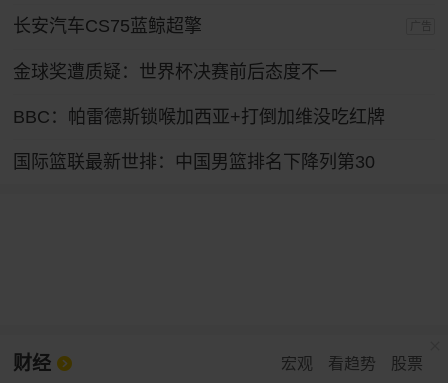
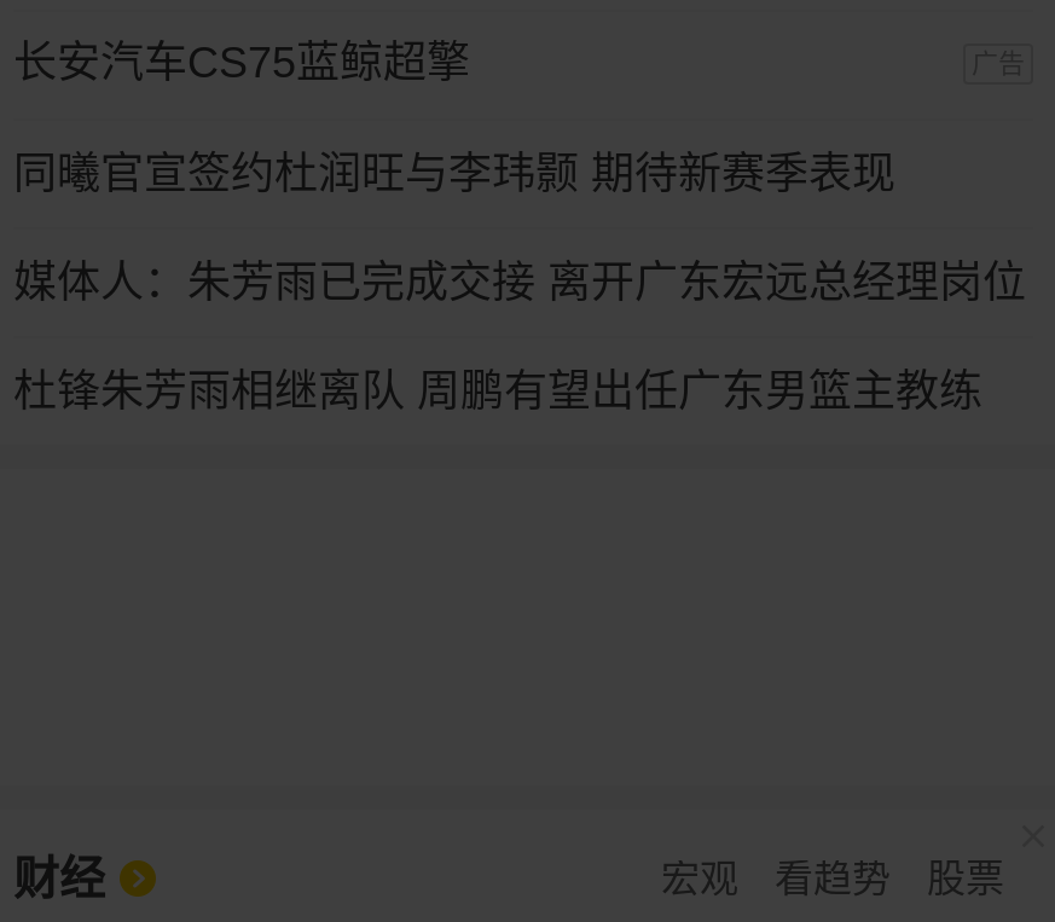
[13,62,337,82] 金球奖遭质疑：世界杯决赛前后态度不一 -> [13,149,895,198] 同曦官宣签约杜润旺与李玮颢 期待新赛季表现
[13,107,385,127] BBC：帕雷德斯锁喉加西亚+打倒加维没吃红牌 -> [13,258,1026,306] 媒体人：朱芳雨已完成交接 离开广东宏远总经理岗位
[13,152,375,172] 国际篮联最新世排：中国男篮排名下降列第30 -> [13,367,982,415] 杜锋朱芳雨相继离队 周鹏有望出任广东男篮主教练

